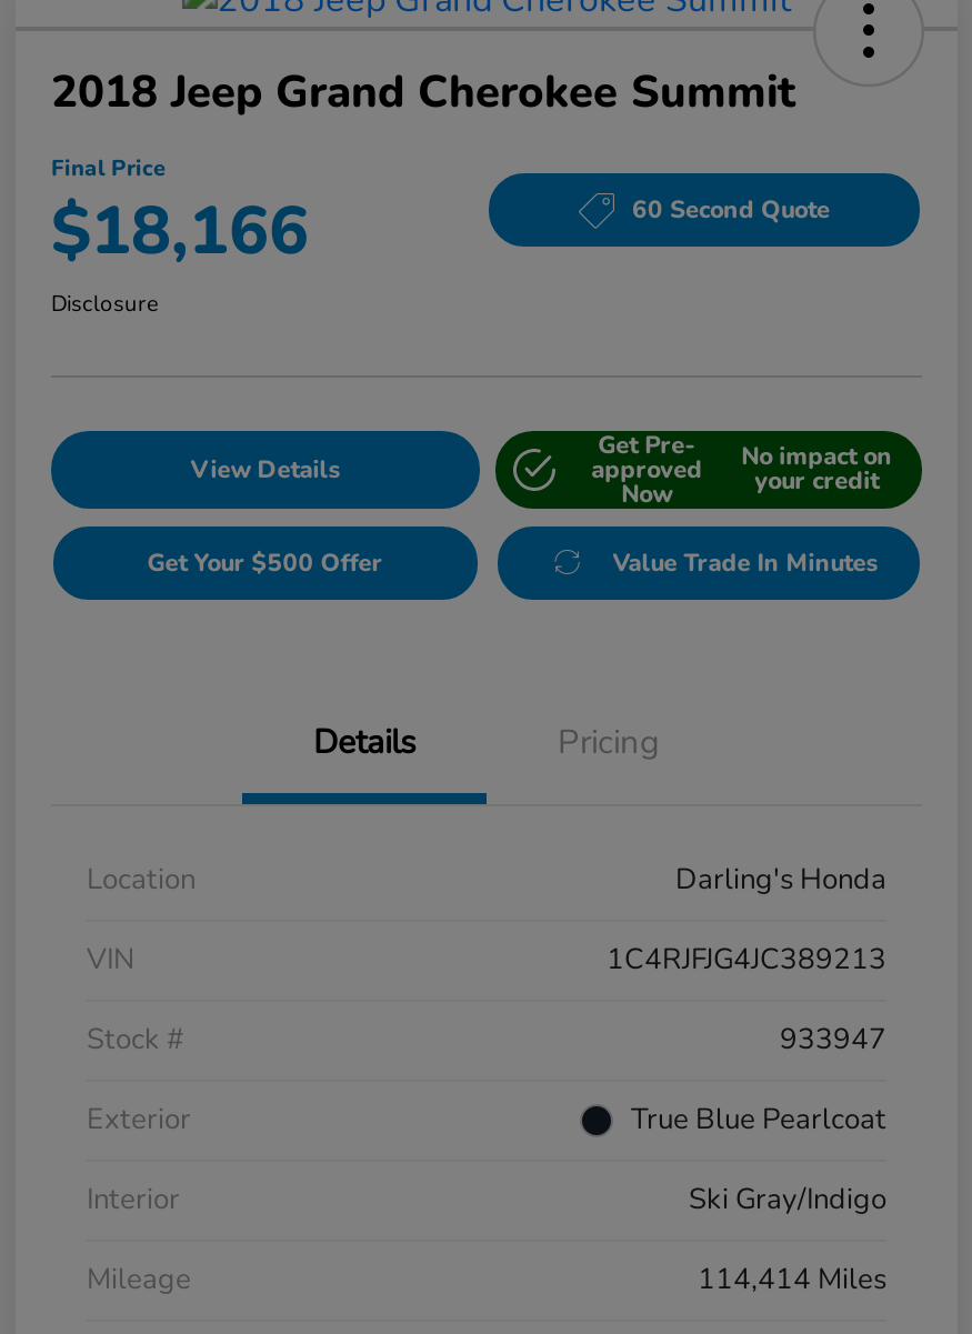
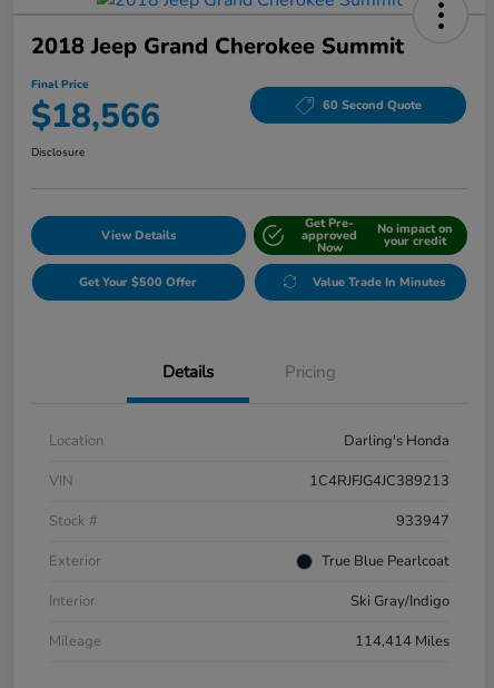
[51,186,309,277] $18,166 -> [31,93,160,139] $18,566

